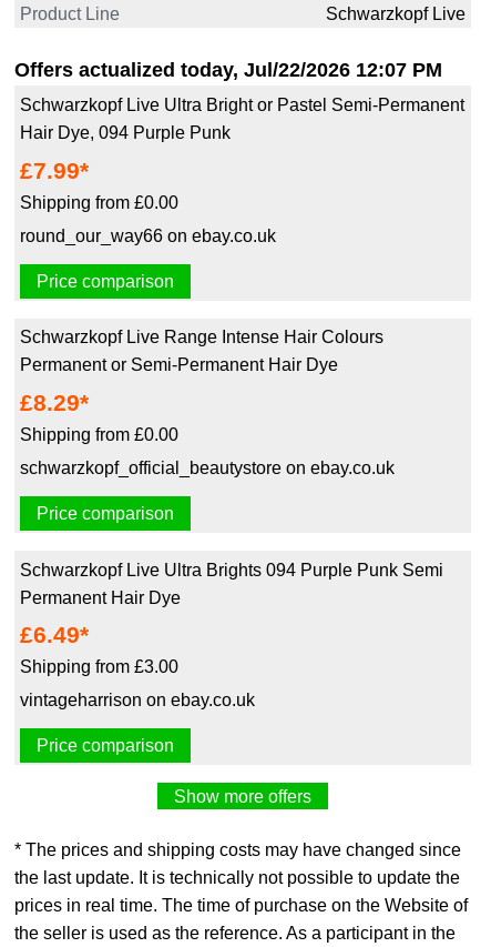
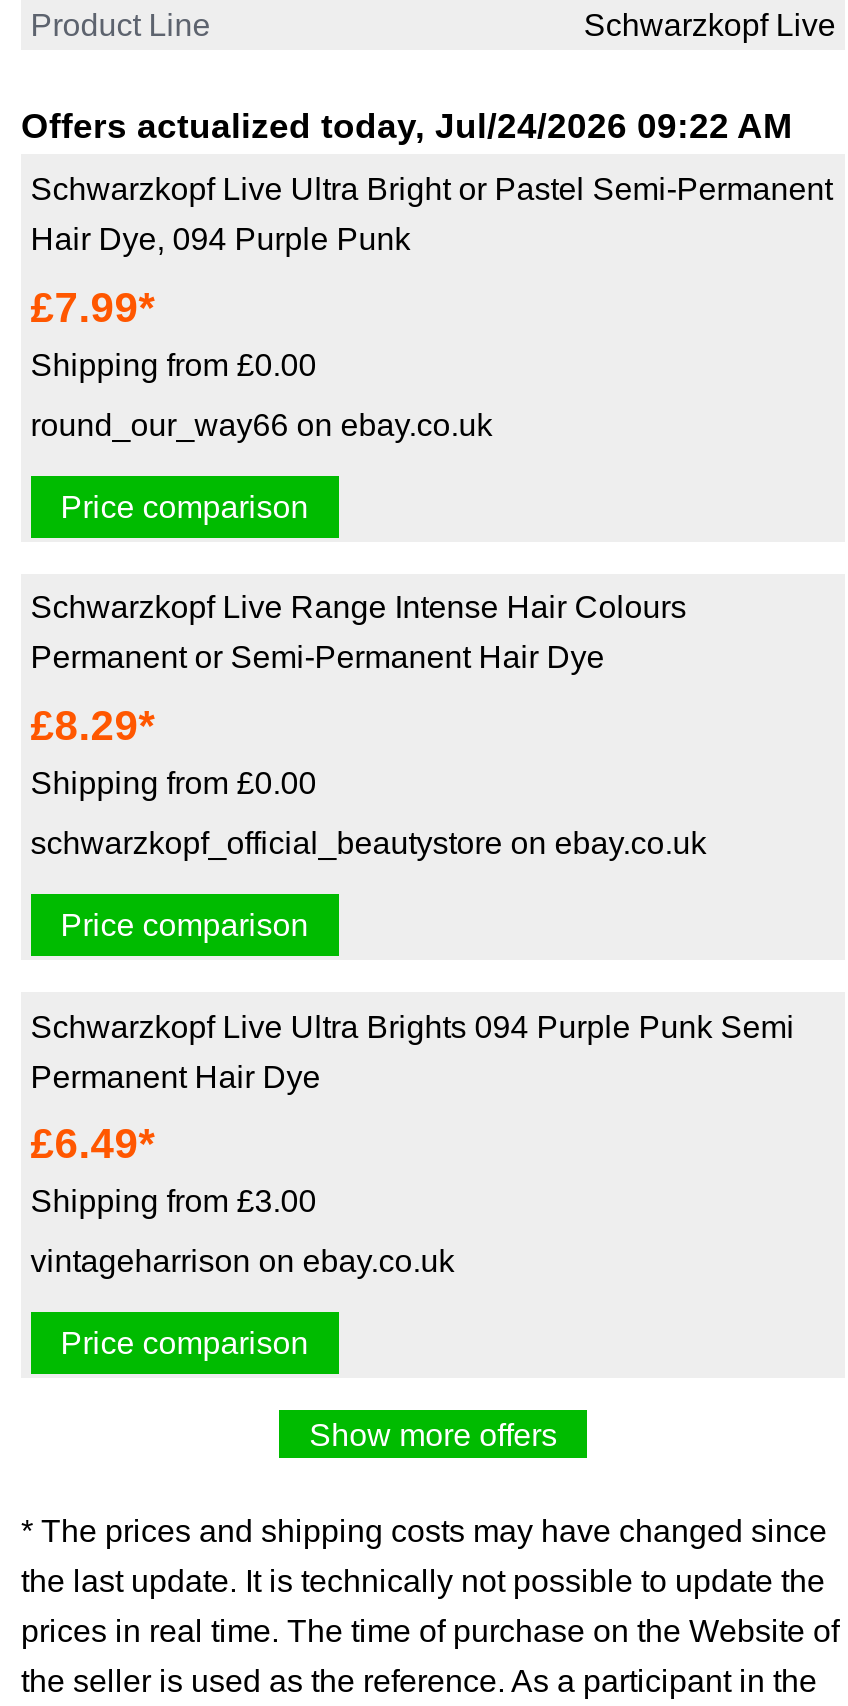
[14,59,442,81] Offers actualized today, Jul/22/2026 12:07 PM -> [21,107,793,147] Offers actualized today, Jul/24/2026 09:22 AM

